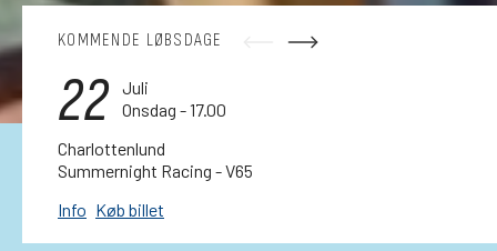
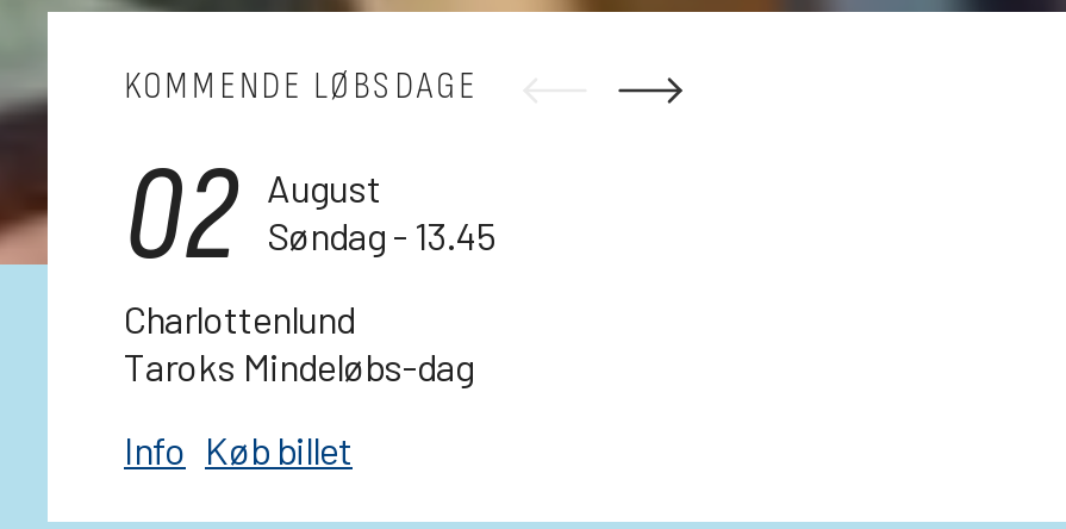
[58,64,226,139] 22 | Juli | Onsdag - 17.00 -> [124,138,495,298] 02 | August | Søndag - 13.45
[58,160,253,181] Summernight Racing - V65 -> [124,343,474,388] Taroks Mindeløbs-dag

